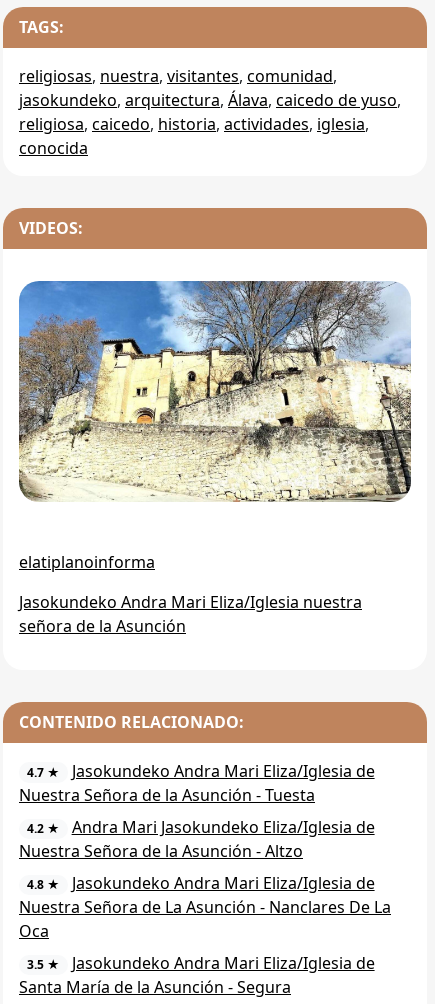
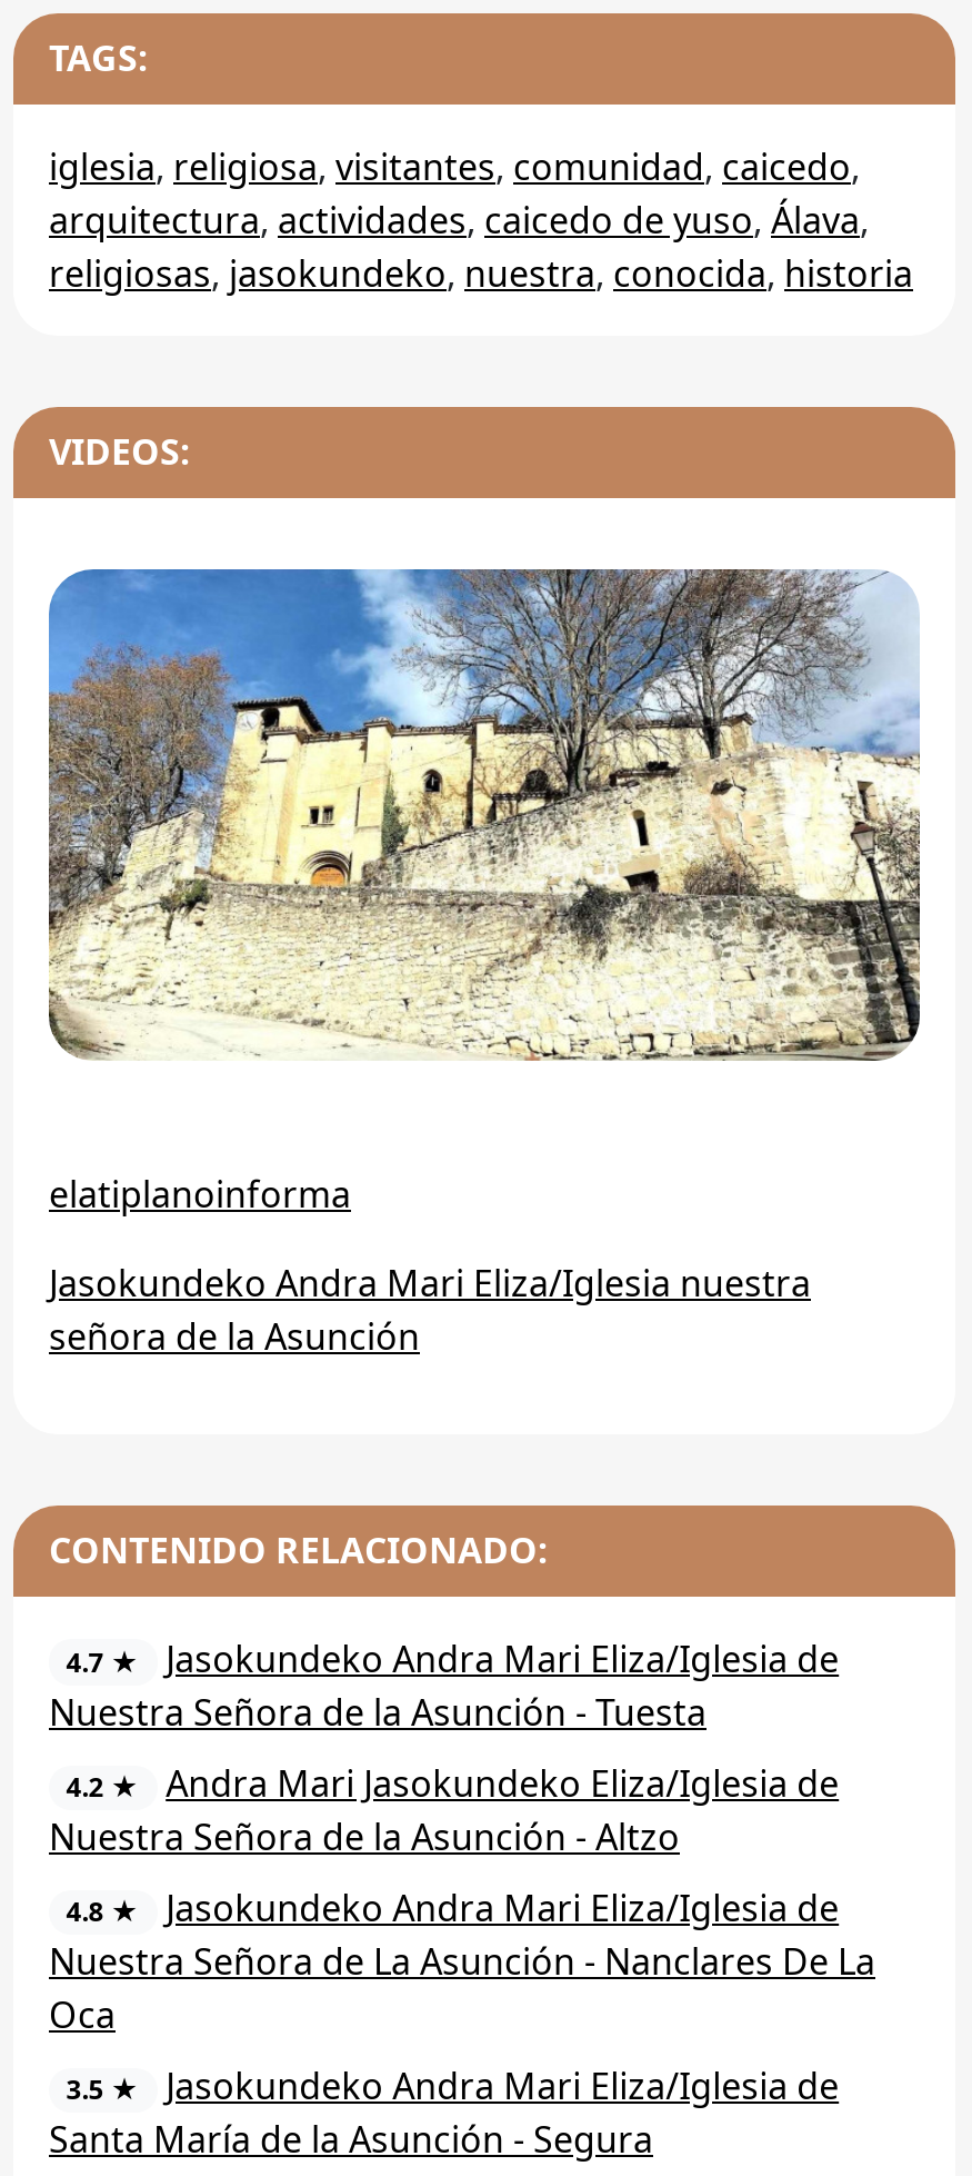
[19,65,401,159] religiosas, nuestra, visitantes, comunidad, | jasokundeko, arquitectura, Álava, caicedo de yuso, | religiosa, caicedo, historia, actividades, iglesia, | conocida -> [49,143,913,298] iglesia, religiosa, visitantes, comunidad, caicedo, | arquitectura, actividades, caicedo de yuso, Álava, | religiosas, jasokundeko, nuestra, conocida, historia

